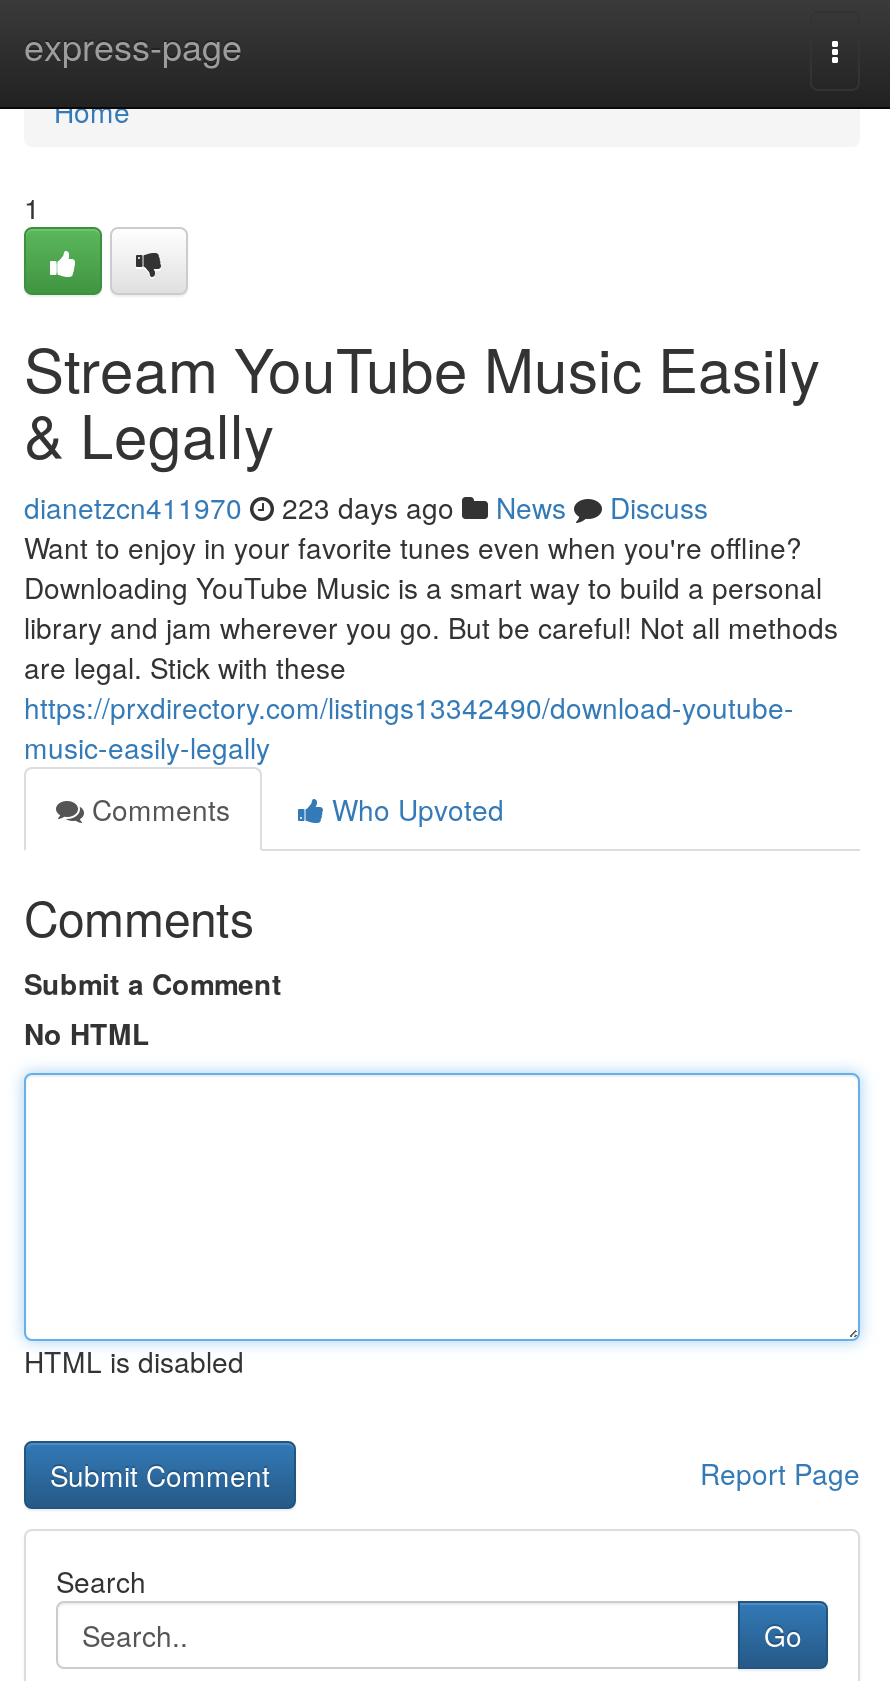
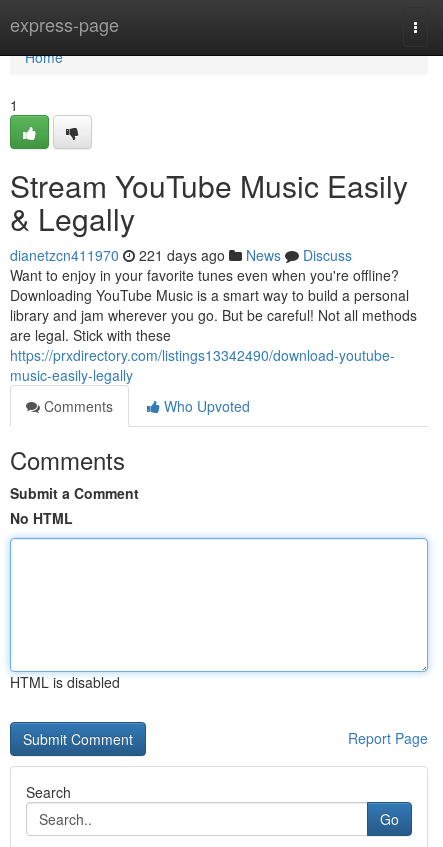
[24,487,708,527] dianetzcn411970 223 days ago News Discuss -> [10,245,352,265] dianetzcn411970 221 days ago News Discuss

